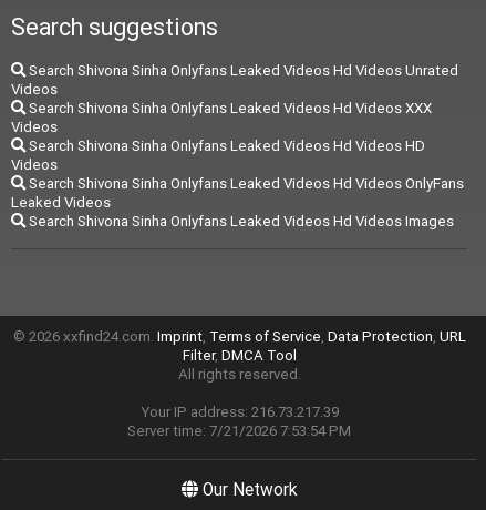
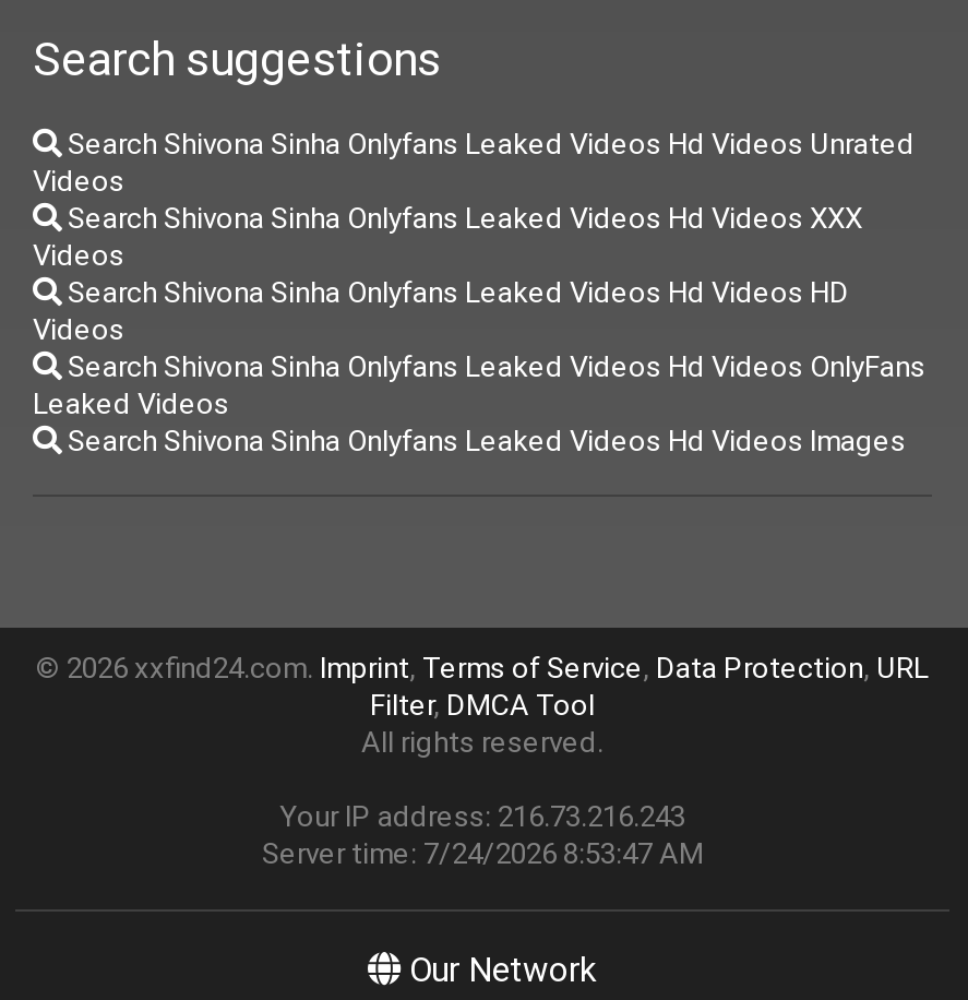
[140,403,338,422] Your IP address: 216.73.217.39 -> [279,799,685,836] Your IP address: 216.73.216.243
[127,422,351,440] Server time: 7/21/2026 7:53:54 PM -> [262,836,703,873] Server time: 7/24/2026 8:53:47 AM

